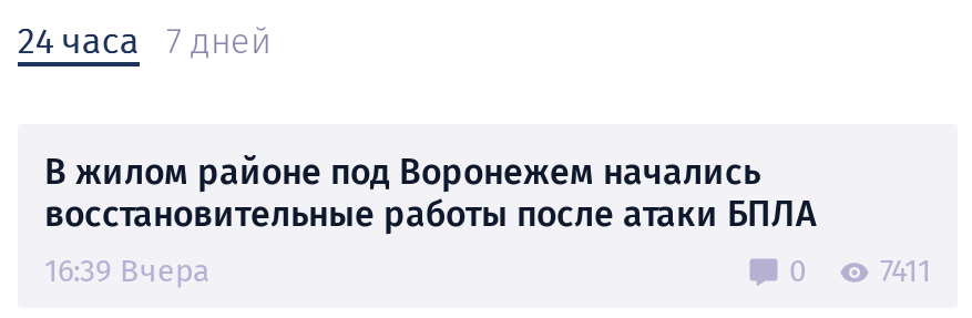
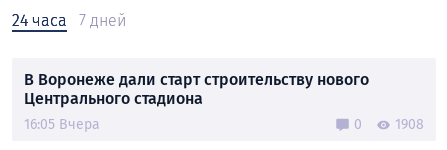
[44,152,816,291] В жилом районе под Воронежем начались | восстановительные работы после атаки БПЛА | 16:39 Вчера -> [24,70,369,133] В Воронеже дали старт строительству нового | Центрального стадиона | 16:05 Вчера
[789,254,931,291] 0 7411 -> [354,116,424,133] 0 1908

